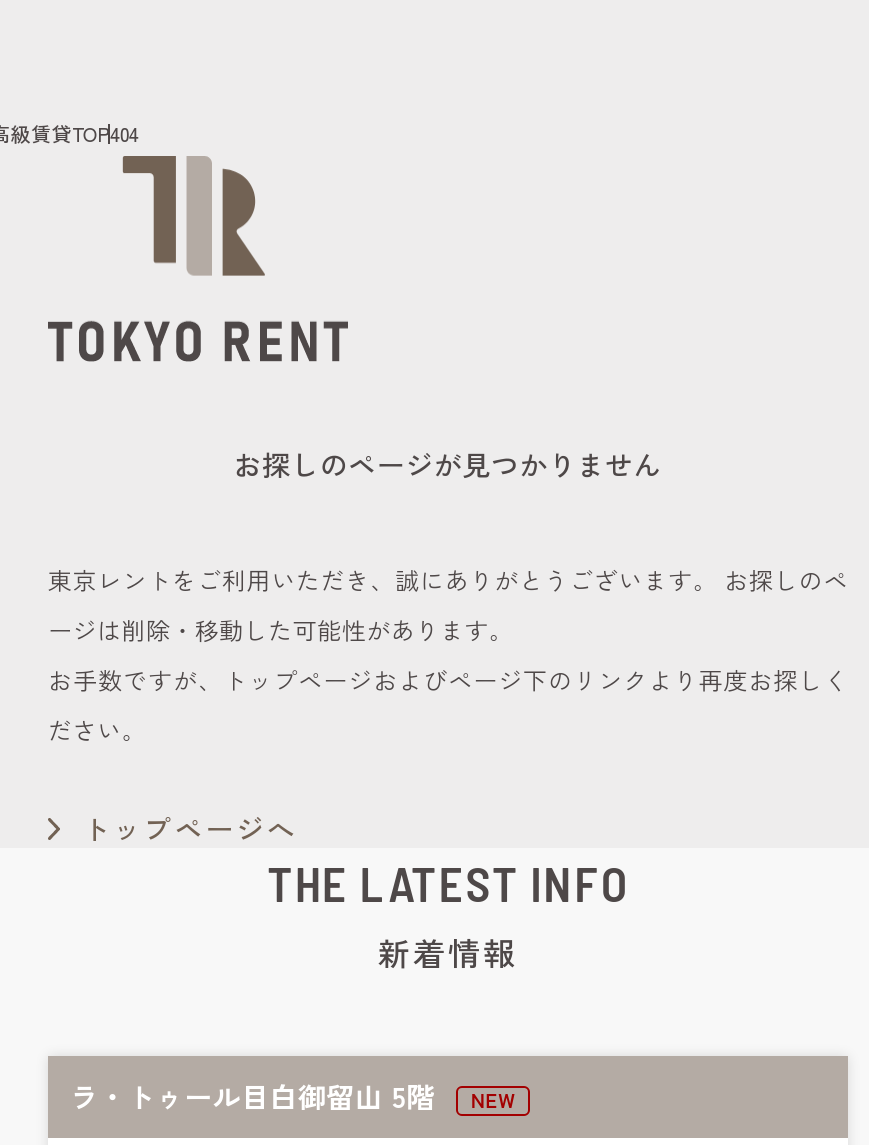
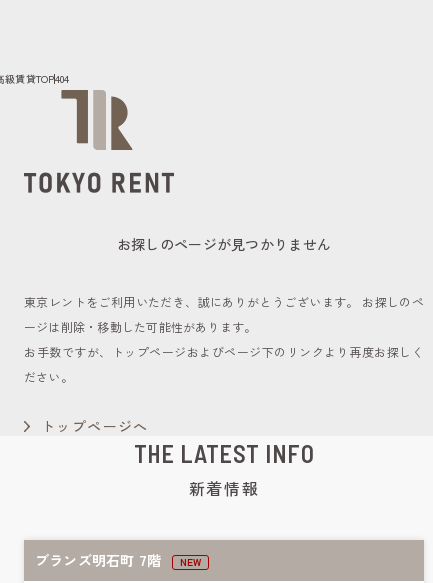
[70,1075,443,1115] ラ・トゥール目白御留山 5階 -> [35,550,166,570] ブランズ明石町 7階

